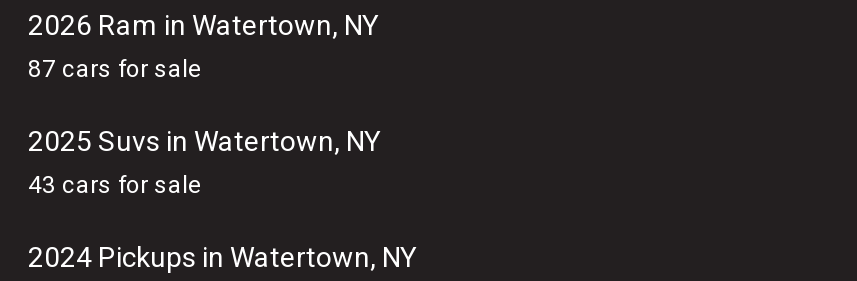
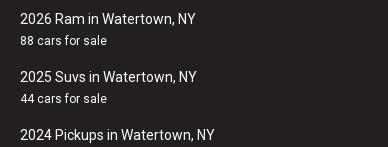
[28,55,202,83] 87 cars for sale -> [20,34,107,48] 88 cars for sale
[28,171,202,199] 43 cars for sale -> [20,92,107,106] 44 cars for sale

